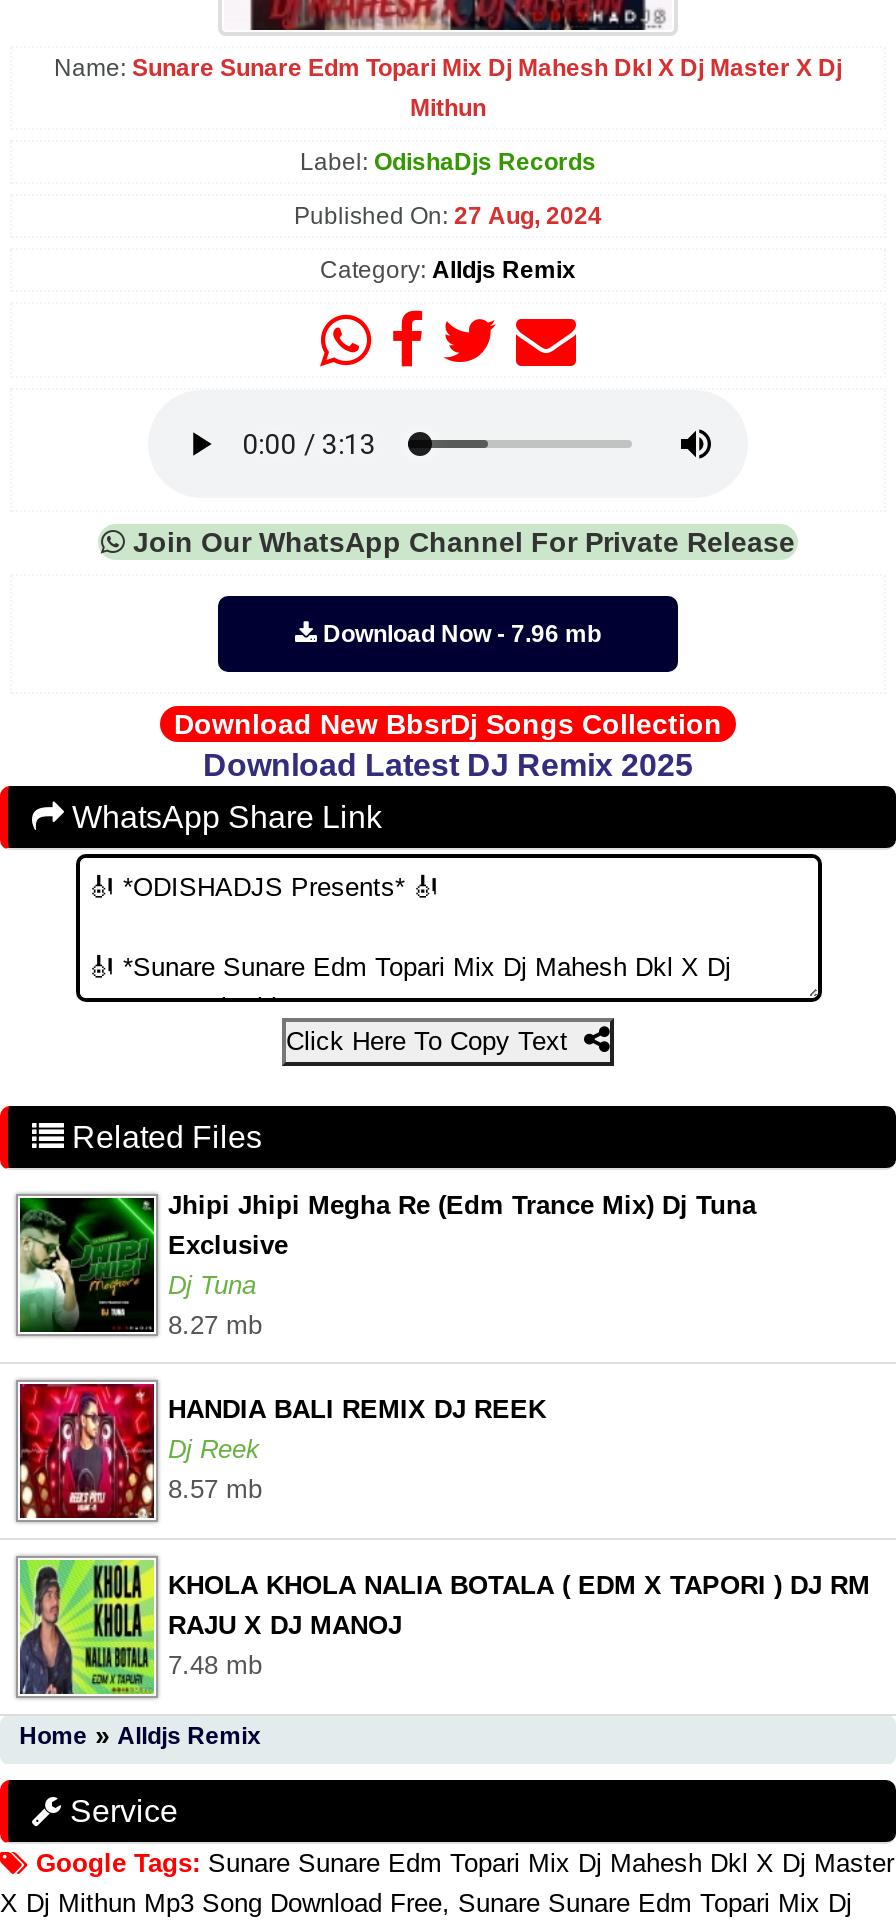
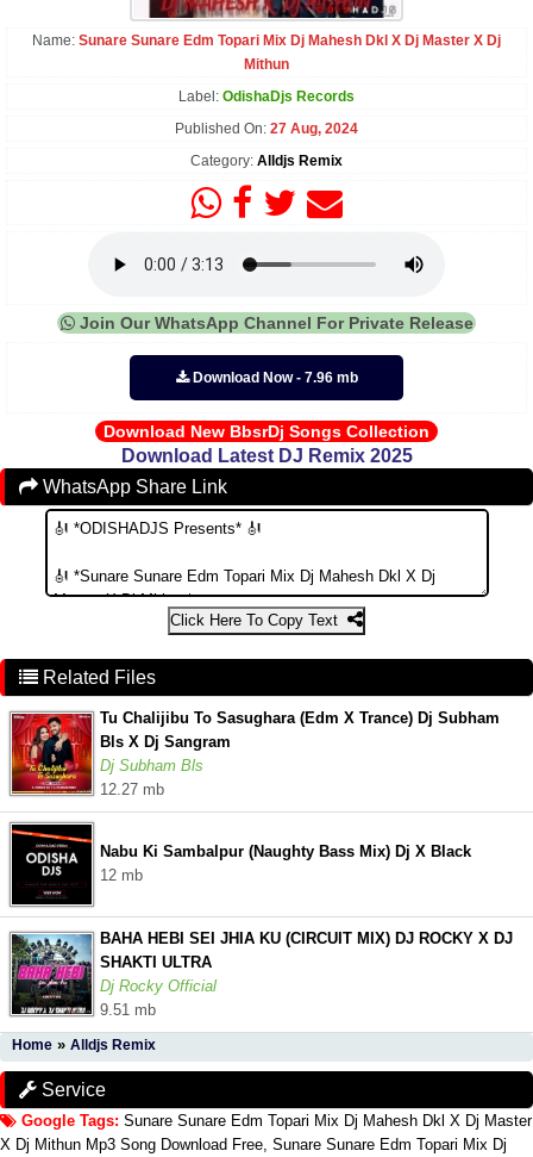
[18,1190,756,1340] [image] | Jhipi Jhipi Megha Re (Edm Trance Mix) Dj Tuna | Exclusive | Dj Tuna | 8.27 mb -> [11,709,500,798] [image] | Tu Chalijibu To Sasughara (Edm X Trance) Dj Subham | Bls X Dj Sangram | Dj Subham Bls | 12.27 mb
[20,1382,546,1520] [image] | HANDIA BALI REMIX DJ REEK | Dj Reek | 8.57 mb -> [11,823,471,906] [image] | Nabu Ki Sambalpur (Naughty Bass Mix) Dj X Black | 12 mb
[20,1554,870,1700] [image] | KHOLA KHOLA NALIA BOTALA ( EDM X TAPORI ) DJ RM | RAJU X DJ MANOJ | 7.48 mb -> [11,929,513,1019] [image] | BAHA HEBI SEI JHIA KU (CIRCUIT MIX) DJ ROCKY X DJ | SHAKTI ULTRA | Dj Rocky Official | 9.51 mb

